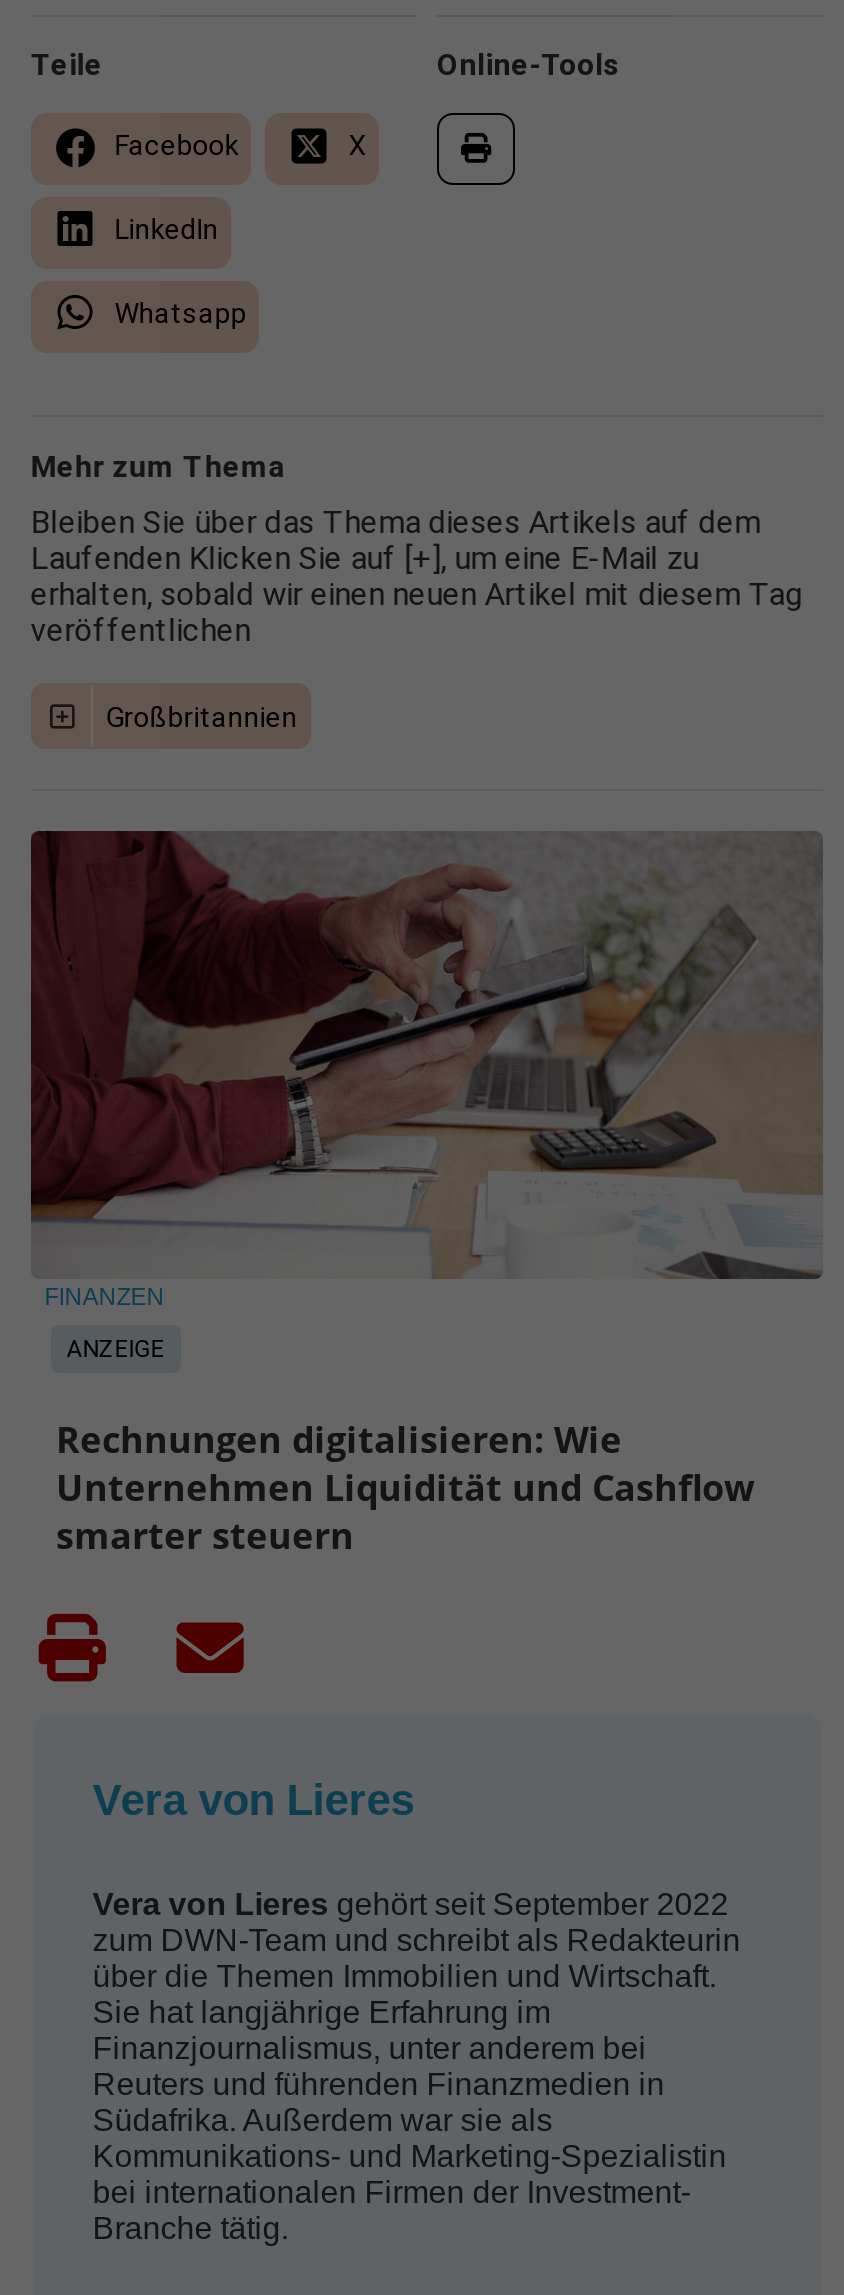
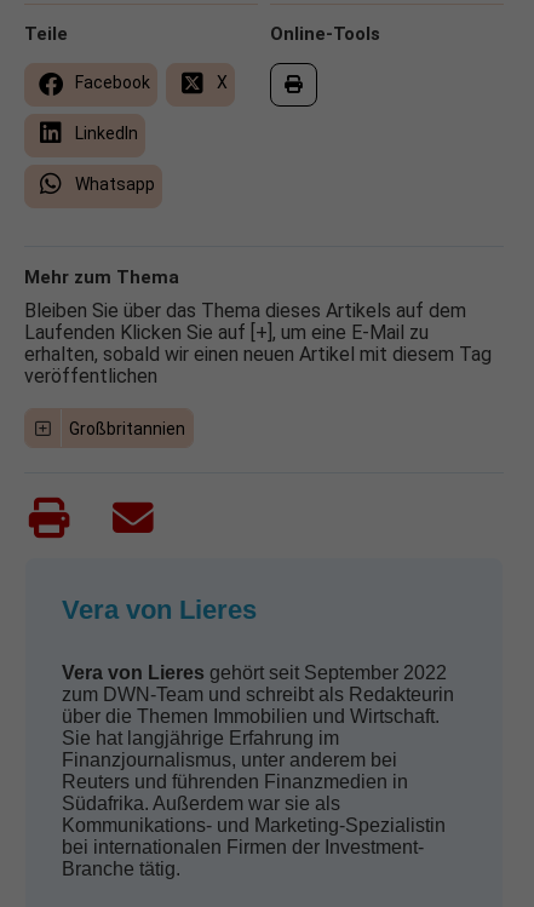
[29,829,825,1559] [image] | FINANZEN | Rechnungen digitalisieren: Wie | Unternehmen Liquidität und Cashflow | smarter steuern -> none
[66,1334,164,1362] ANZEIGE -> none

